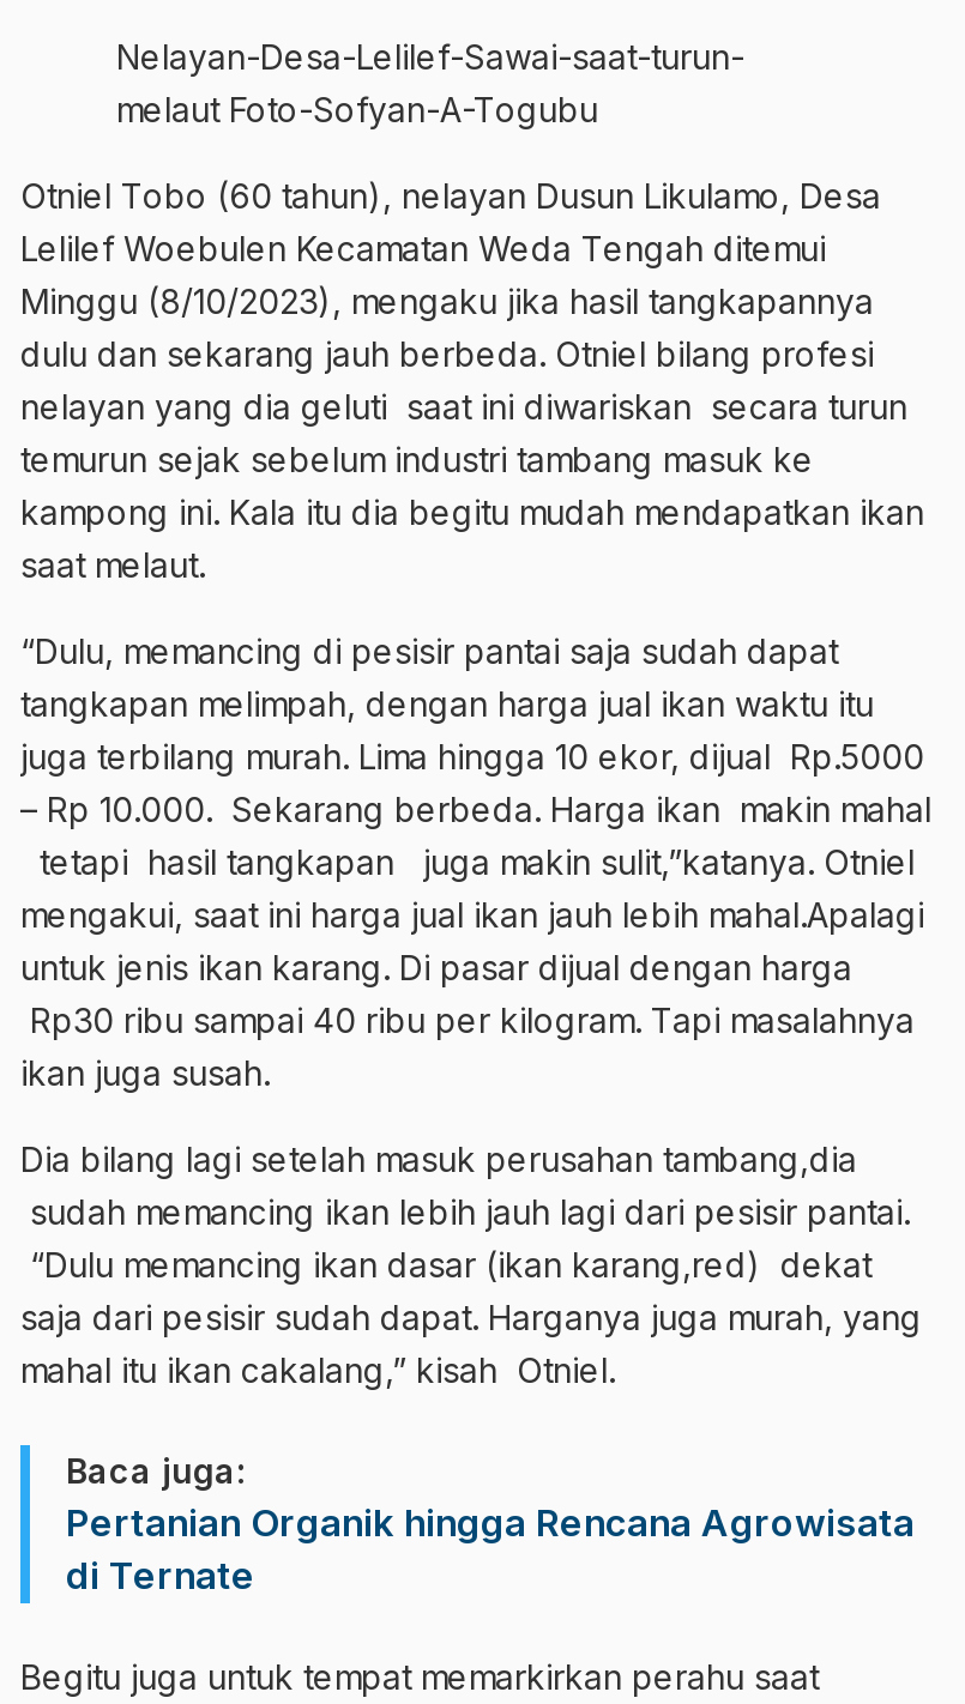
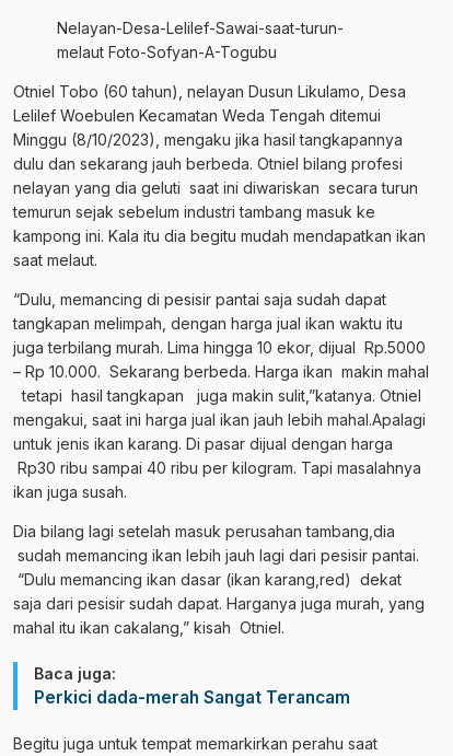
[66,1500,915,1599] Pertanian Organik hingga Rencana Agrowisata | di Ternate -> [34,687,350,708] Perkici dada-merah Sangat Terancam

